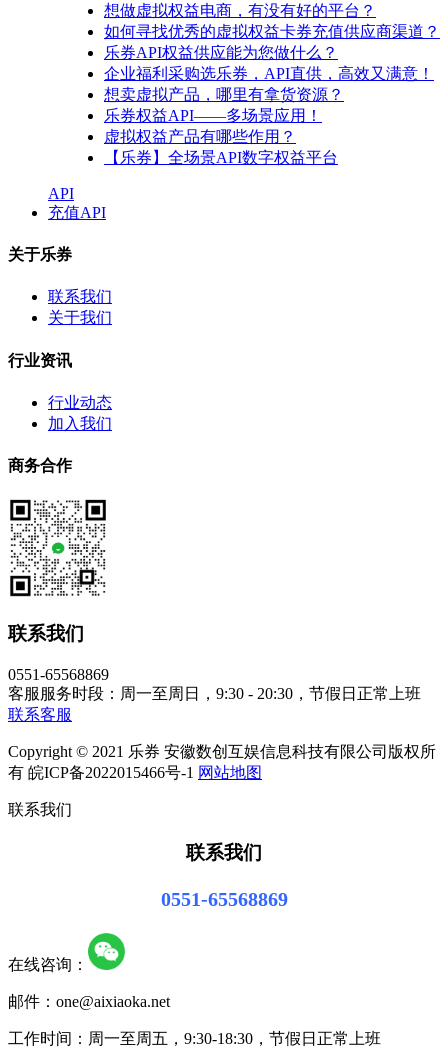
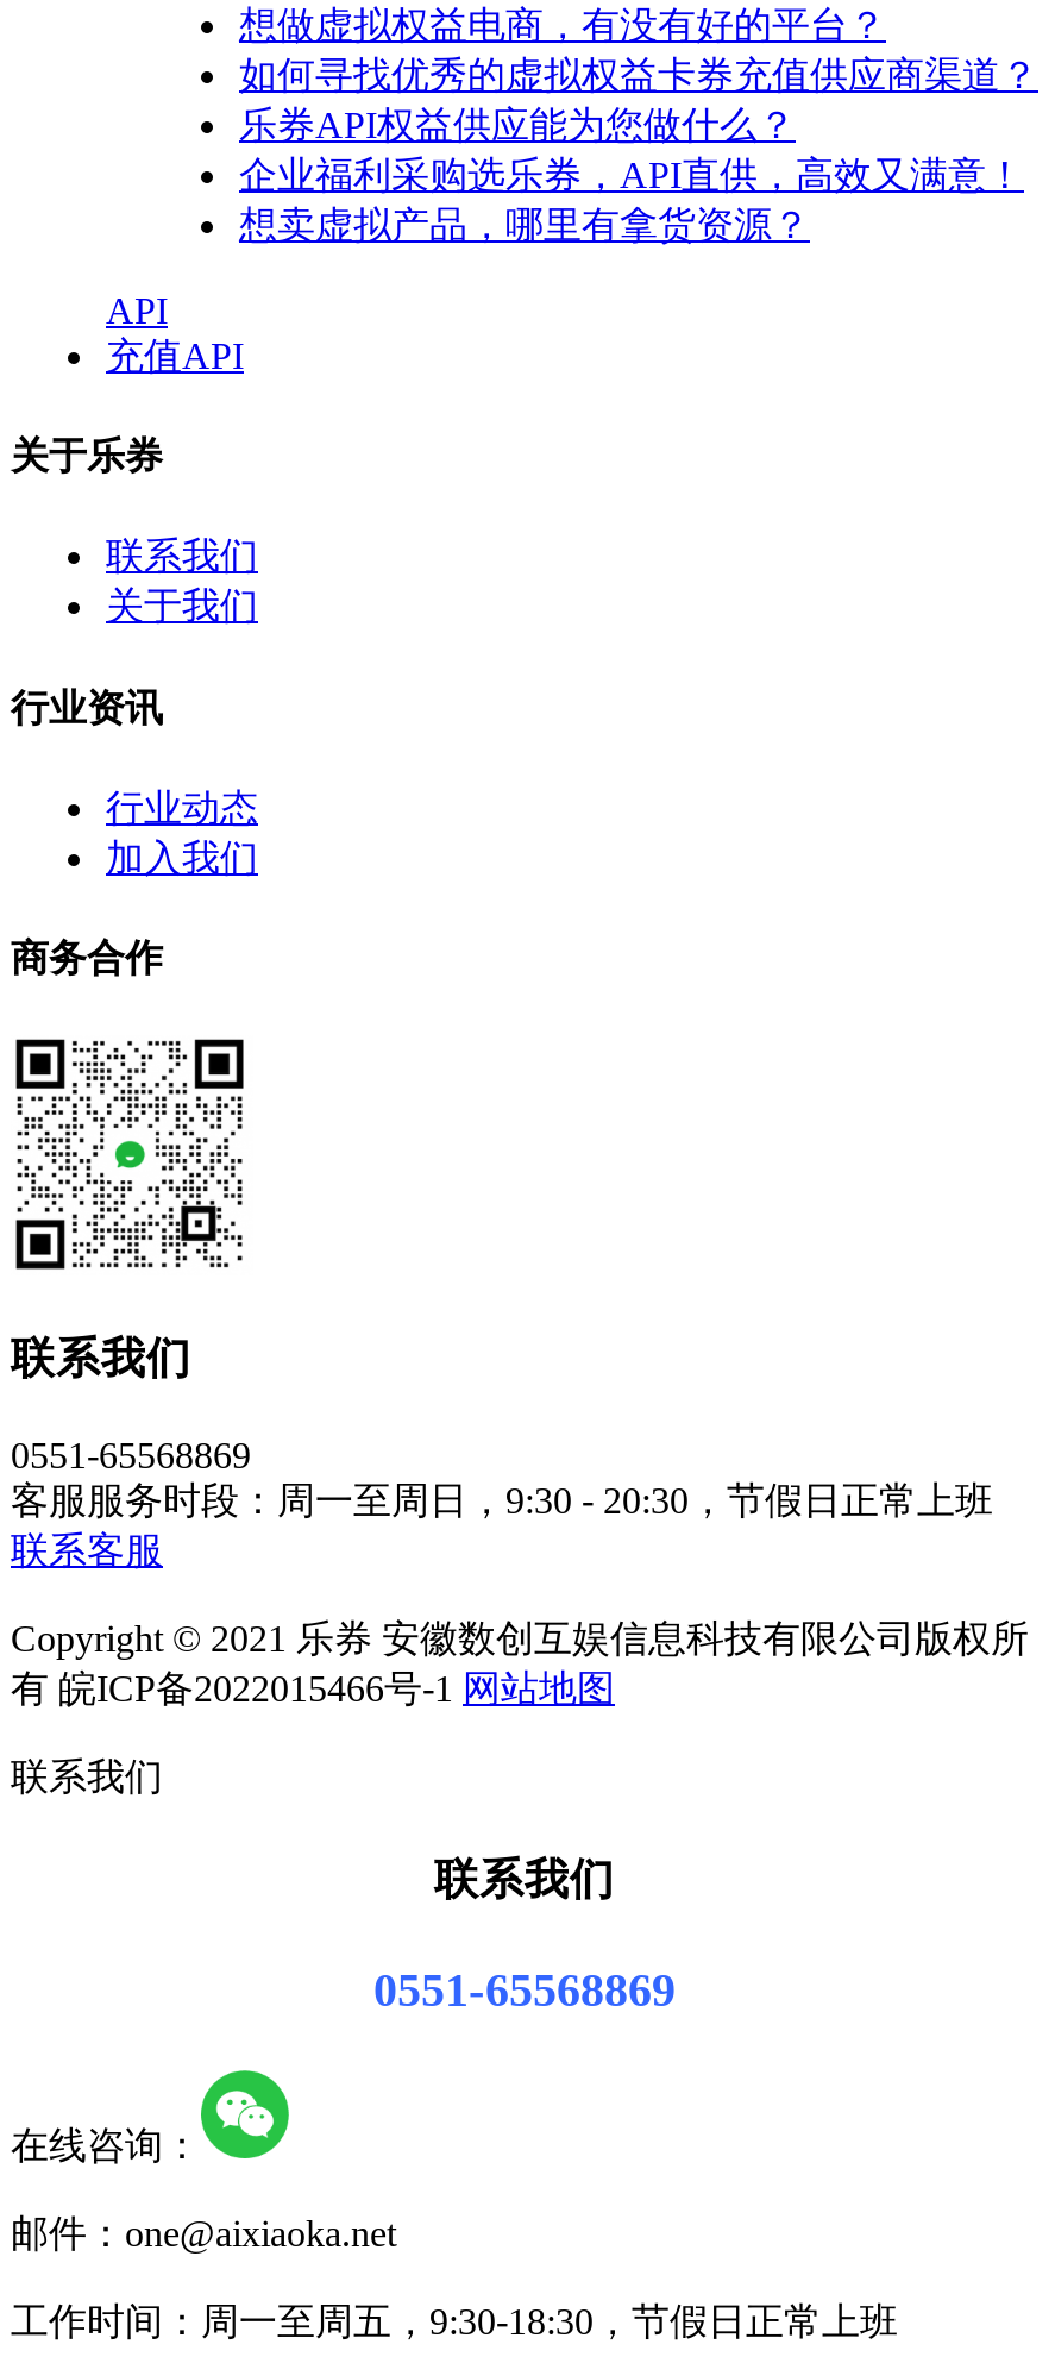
[104,107,338,166] 乐券权益API——多场景应用！ | 虚拟权益产品有哪些作用？ | 【乐券】全场景API数字权益平台 -> none

